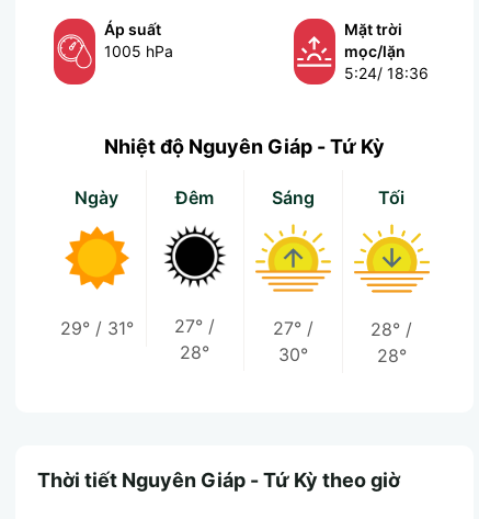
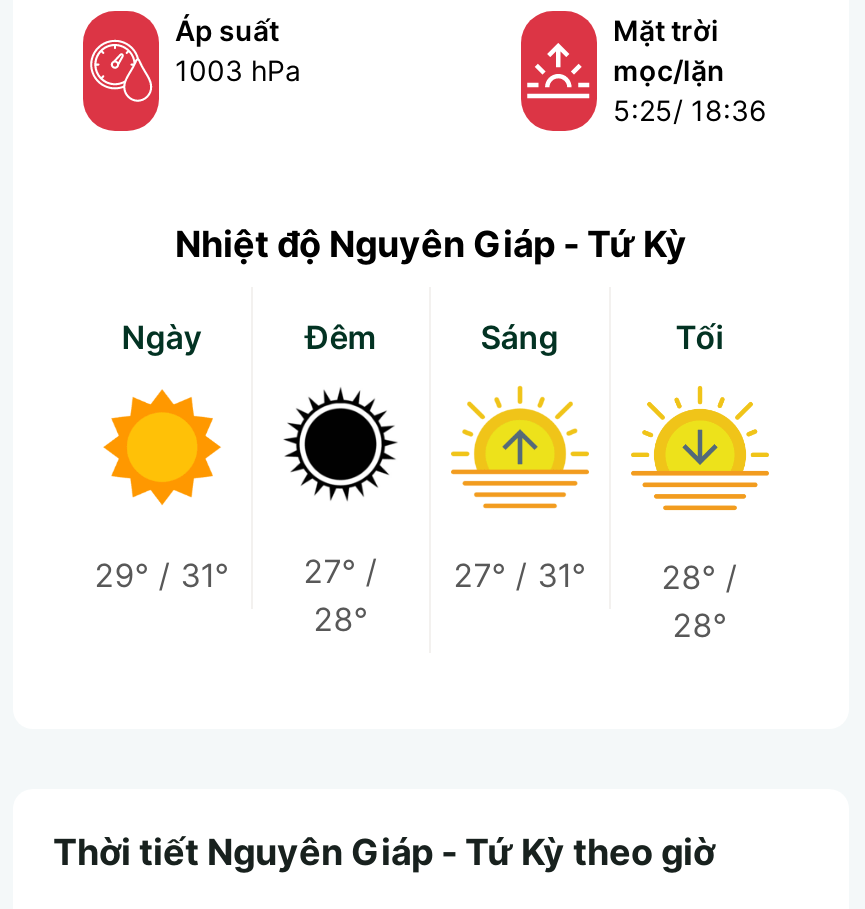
[104,41,173,60] 1005 hPa -> [175,52,301,86] 1003 hPa
[344,63,429,82] 5:24/ 18:36 -> [613,92,767,126] 5:25/ 18:36
[273,317,313,366] 27° / | 30° -> [453,555,585,595] 27° / 31°

